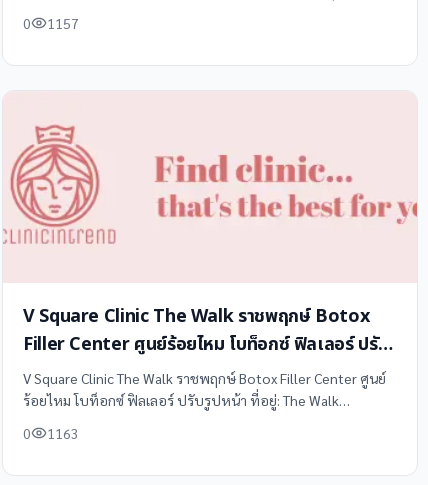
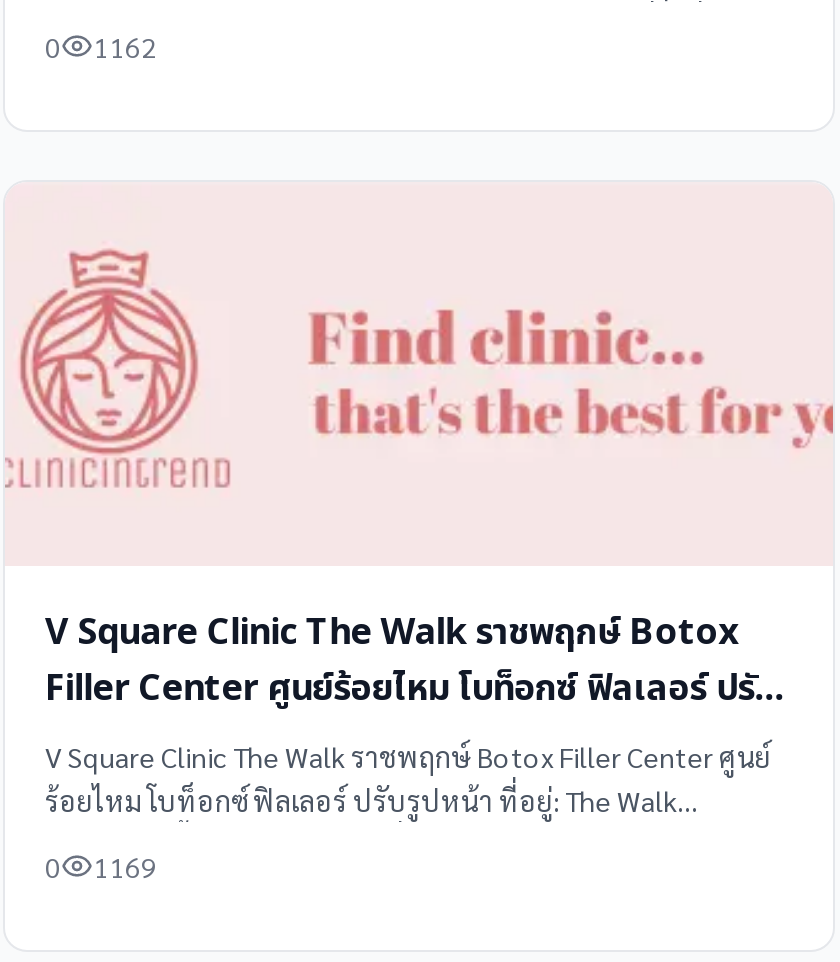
[23,14,79,32] 0 1157 -> [45,28,157,64] 0 1162
[23,424,79,442] 0 1163 -> [45,848,157,884] 0 1169

